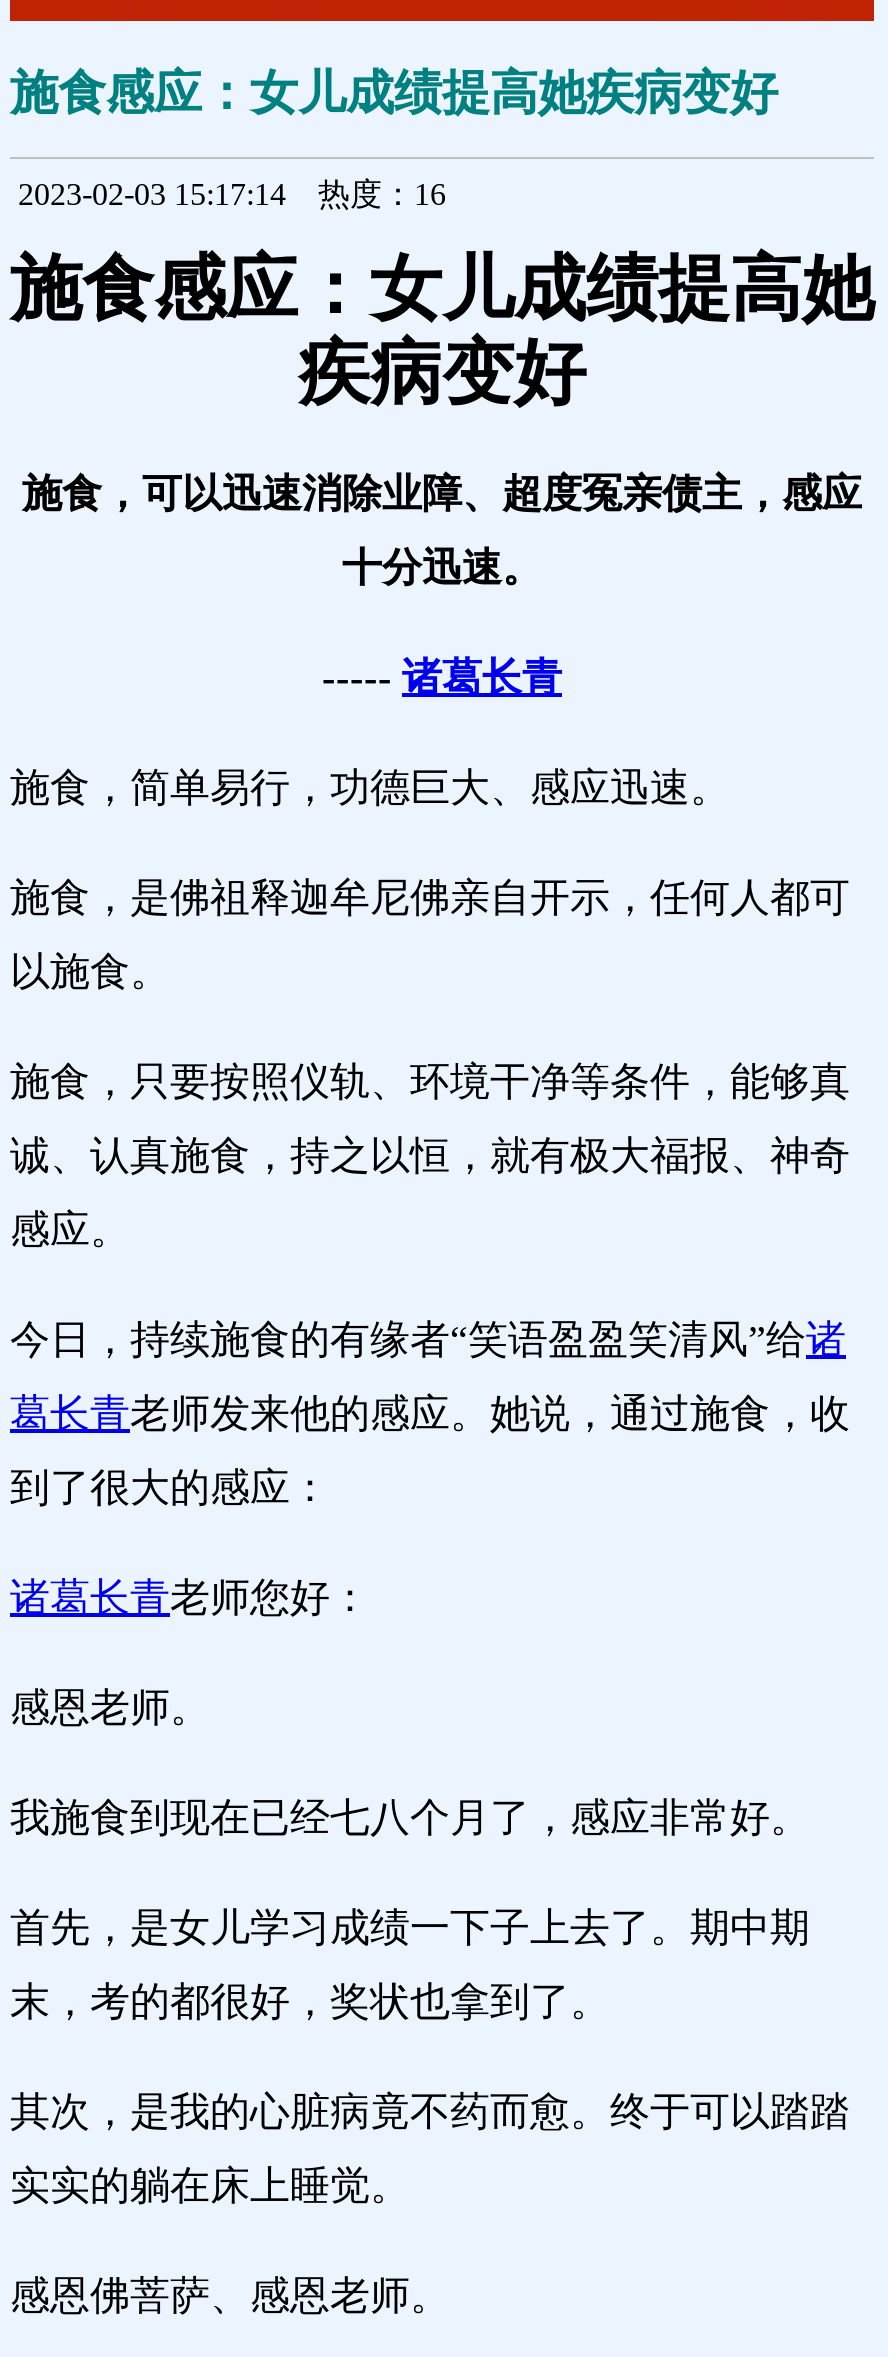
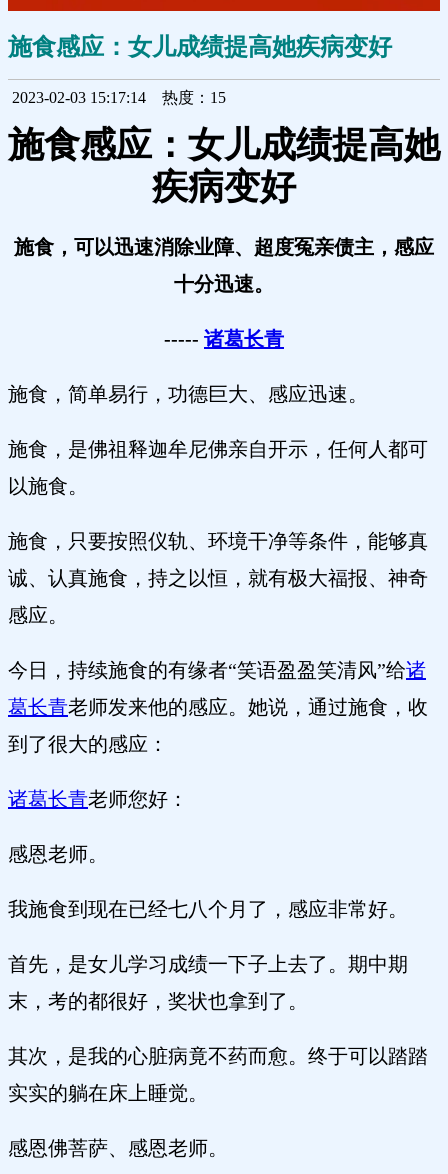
[10,178,470,212] 2023-02-03 15:17:14热度：16 -> [8,89,238,106] 2023-02-03 15:17:14热度：15

